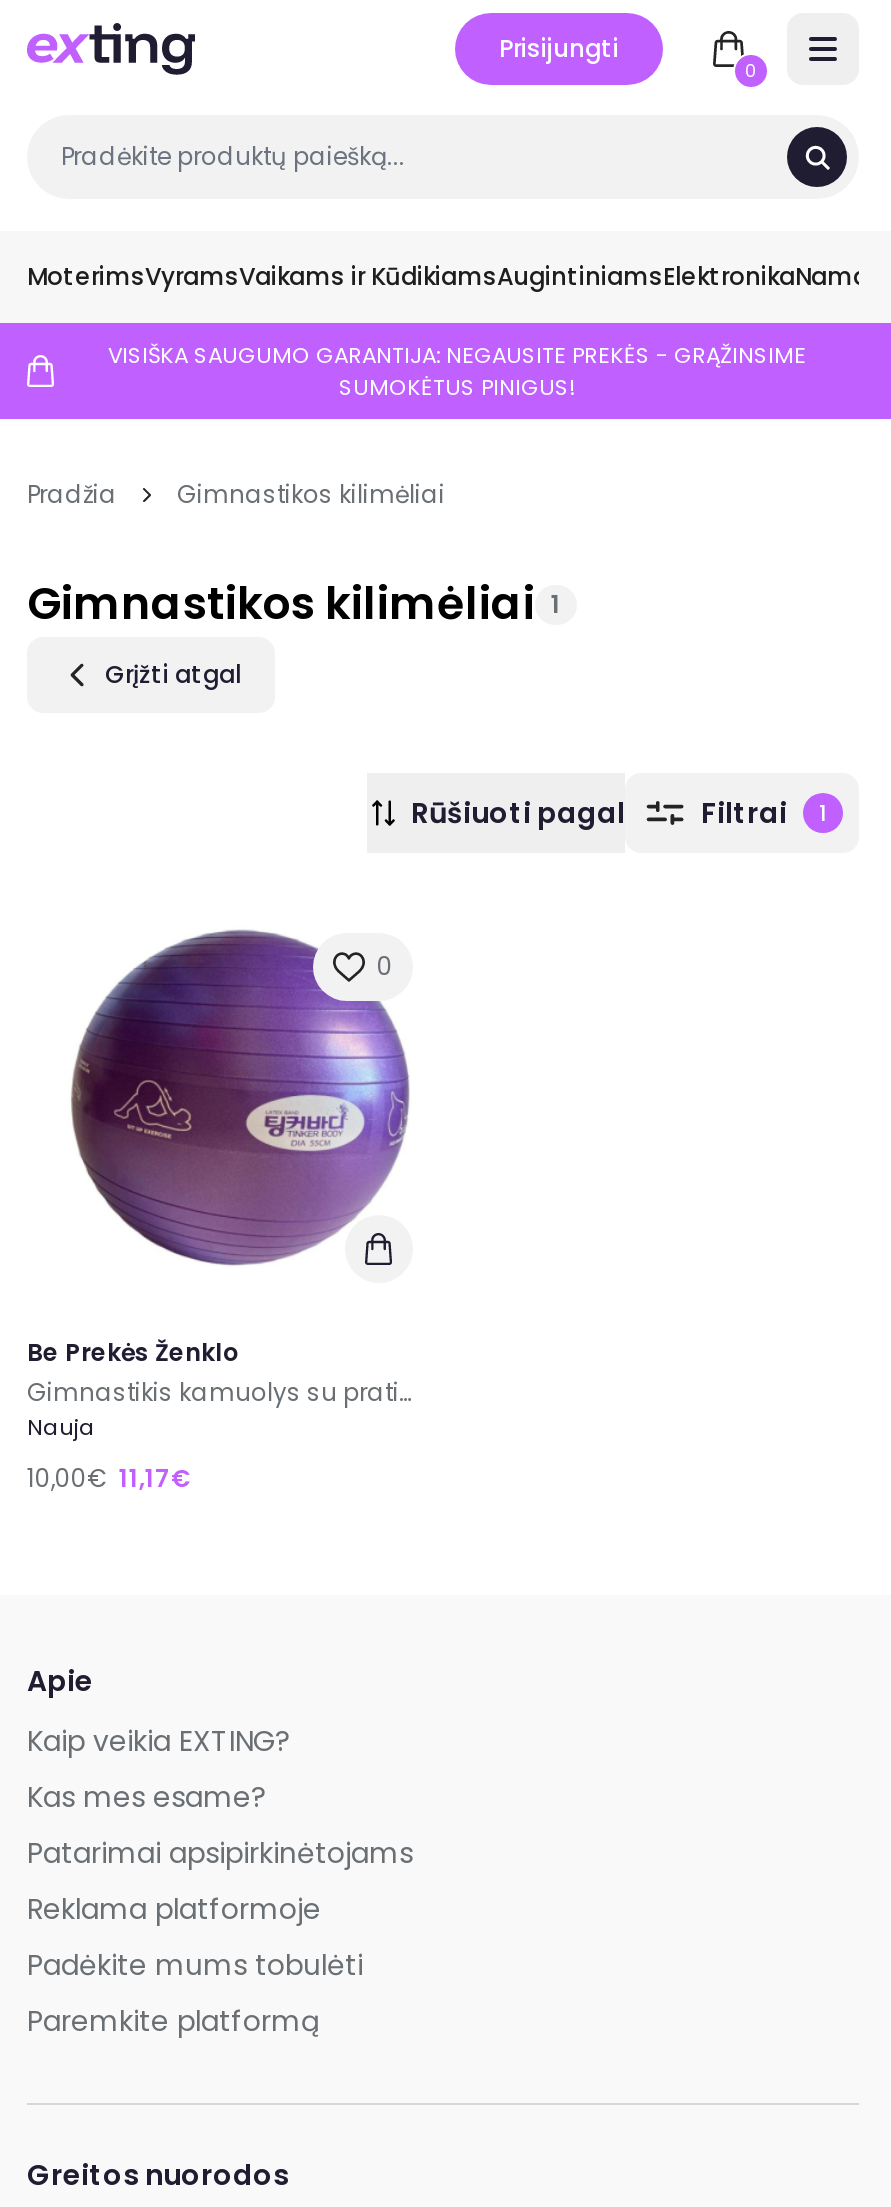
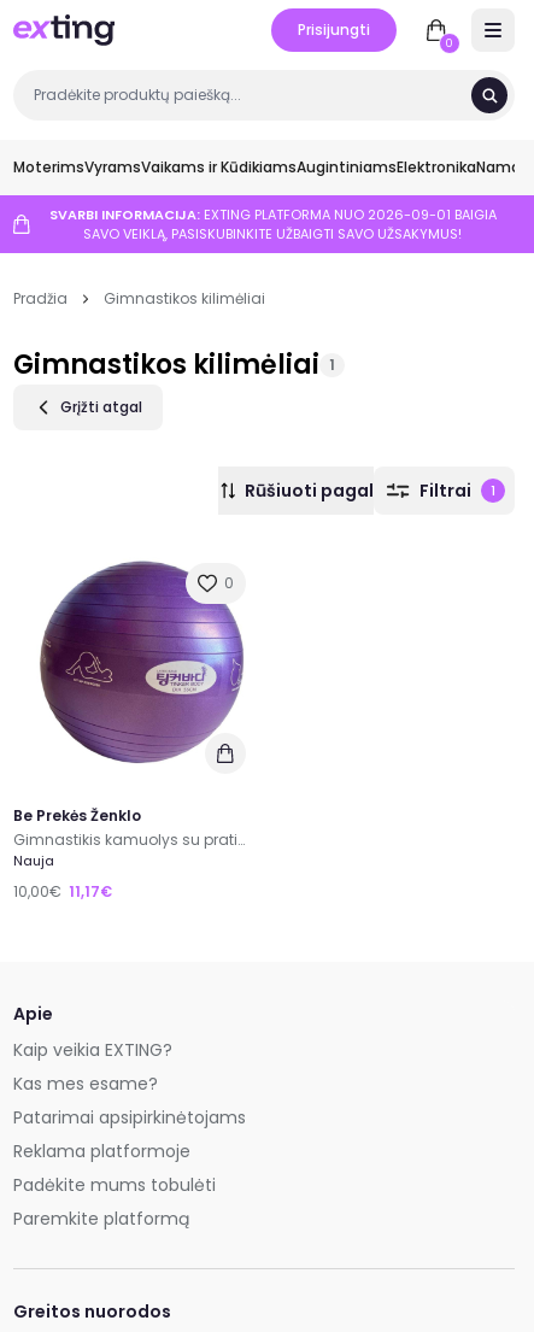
[108,339,806,403] VISIŠKA SAUGUMO GARANTIJA: NEGAUSITE PREKĖS - GRĄŽINSIME | SUMOKĖTUS PINIGUS! -> [49,205,496,243] SVARBI INFORMACIJA: EXTING PLATFORMA NUO 2026-09-01 BAIGIA | SAVO VEIKLĄ, PASISKUBINKITE UŽBAIGTI SAVO UŽSAKYMUS!

